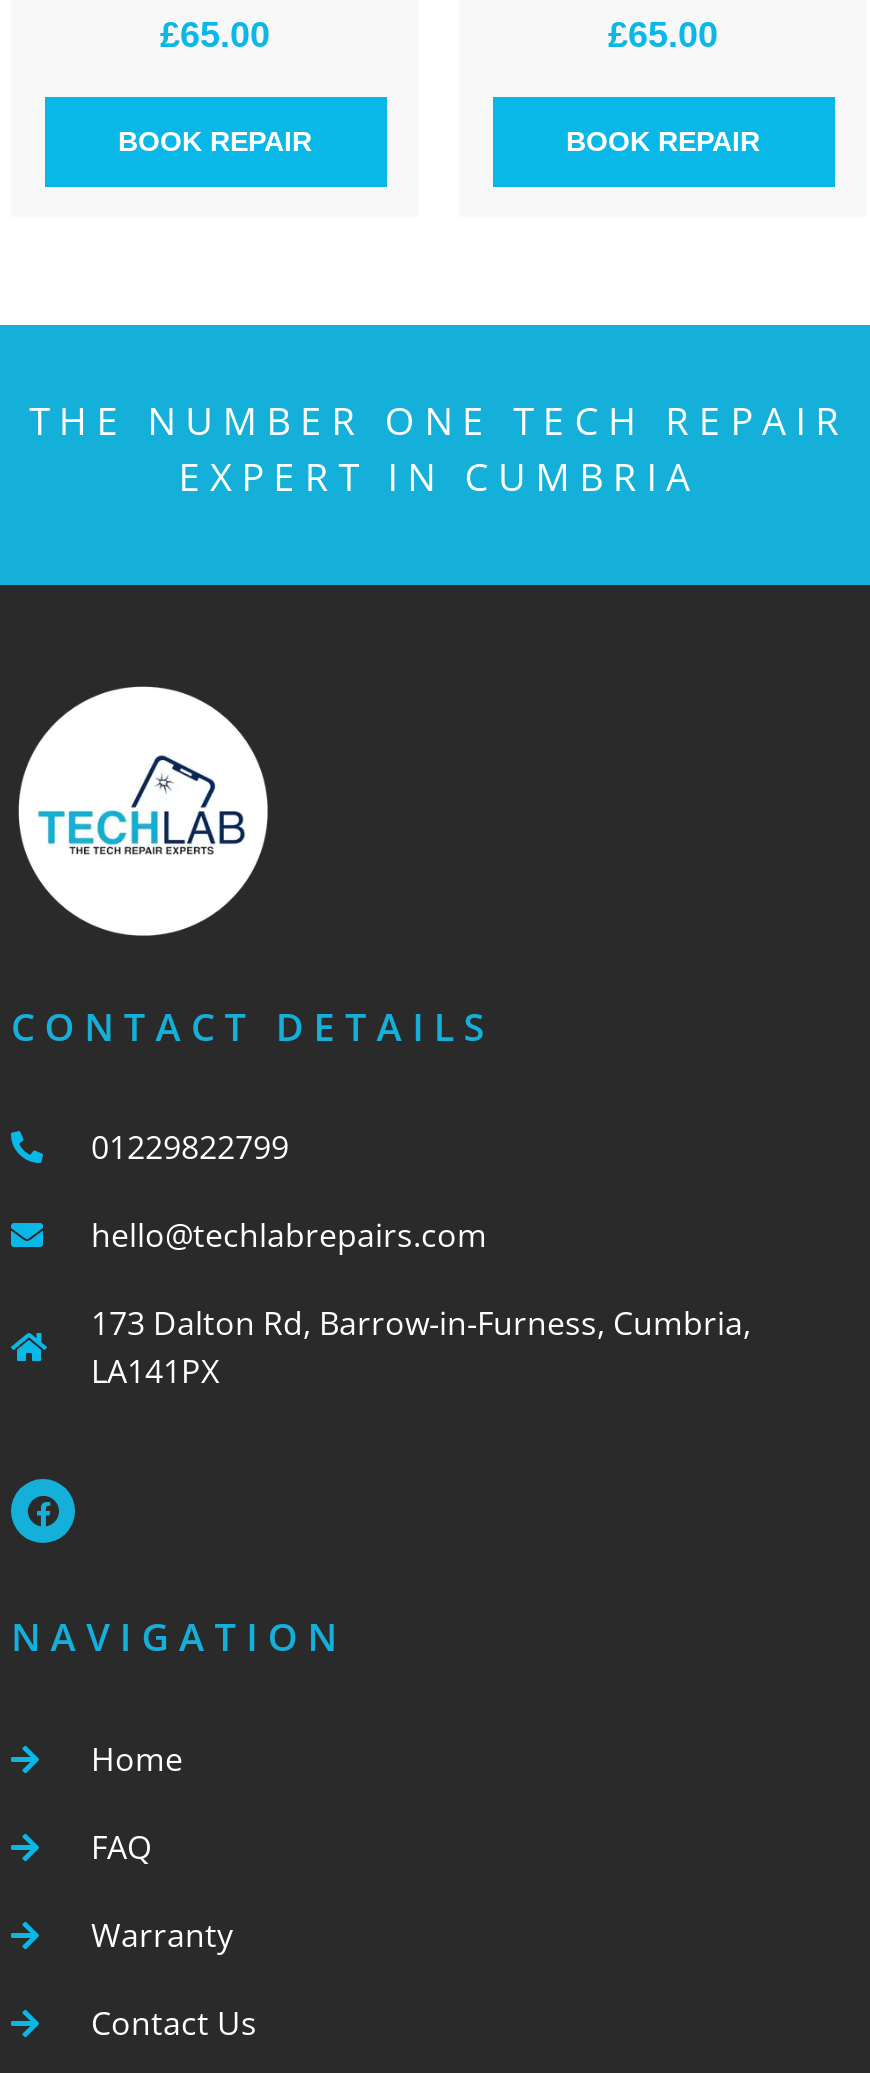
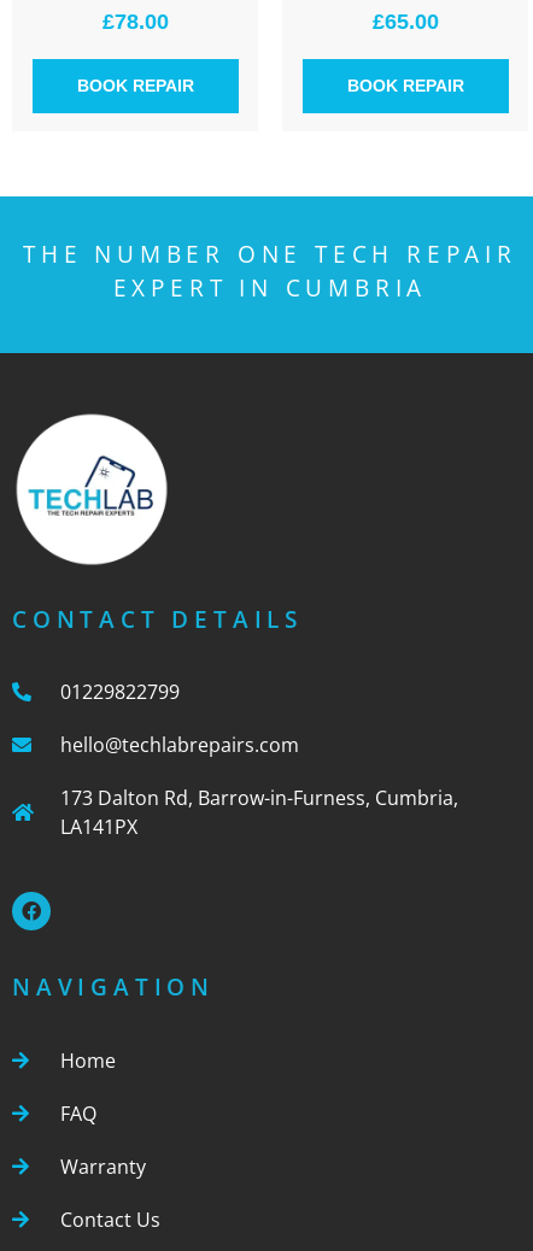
[160,14,270,54] £65.00 -> [102,9,168,33] £78.00

